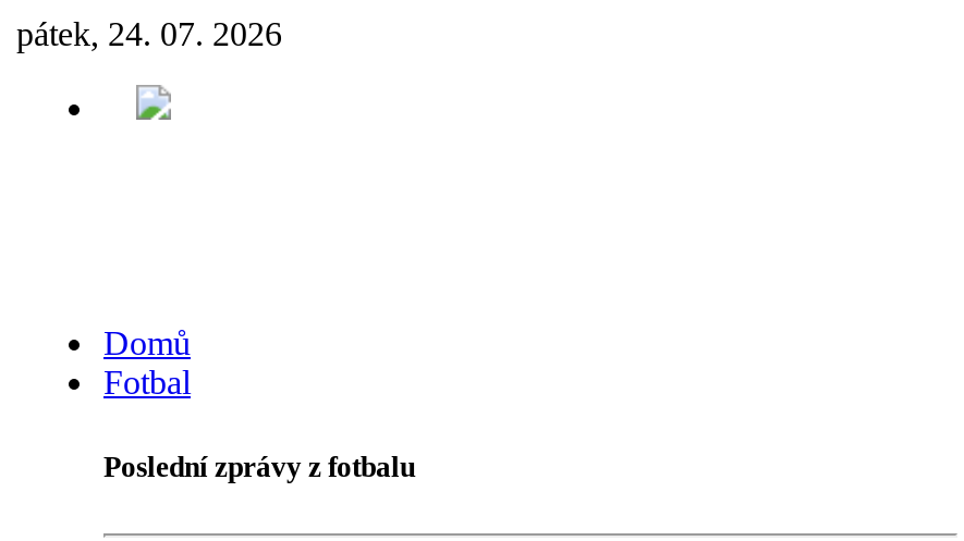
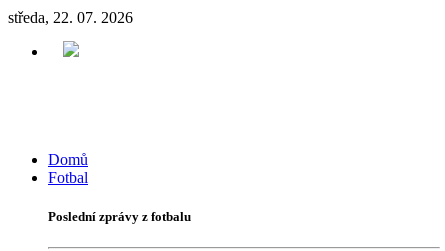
[16,15,282,52] pátek, 24. 07. 2026 -> [8,9,133,26] středa, 22. 07. 2026

